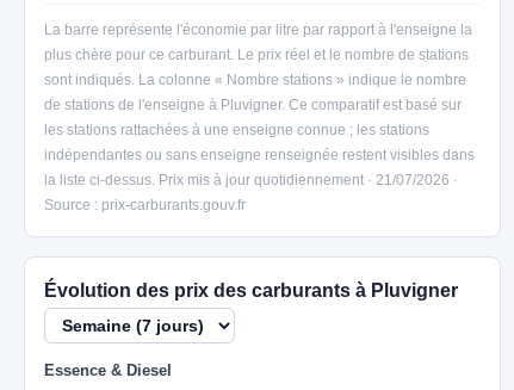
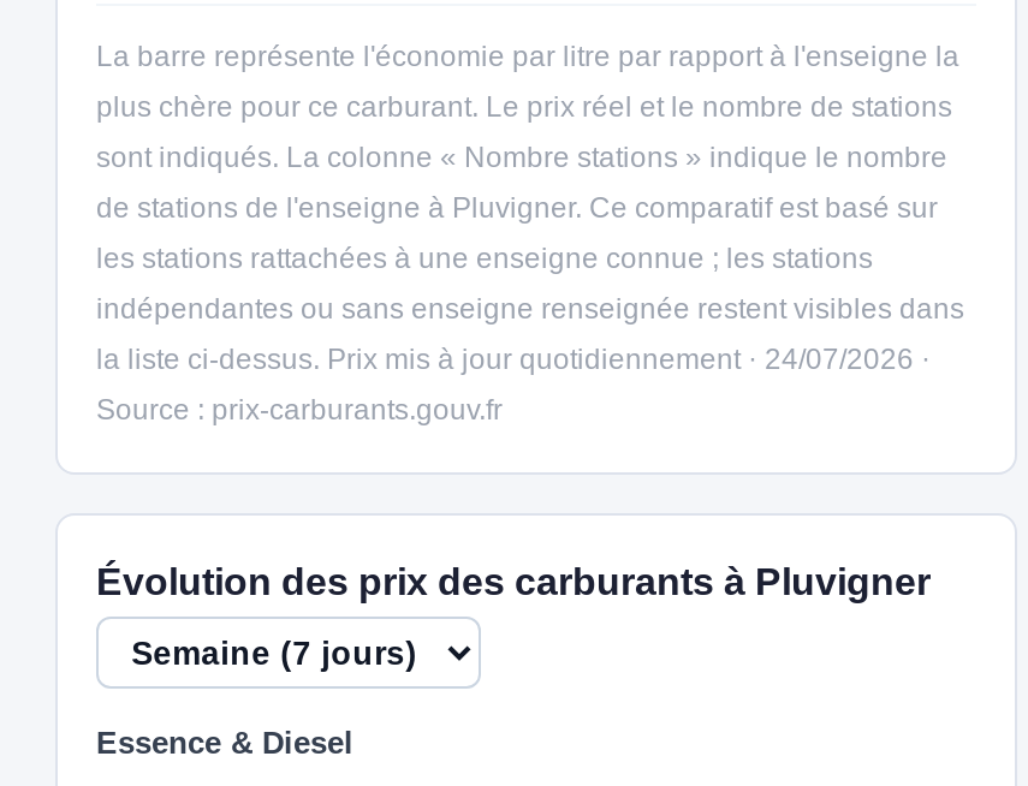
[44,172,458,189] la liste ci-dessus. Prix mis à jour quotidiennement · 21/07/2026 · -> [96,343,931,377] la liste ci-dessus. Prix mis à jour quotidiennement · 24/07/2026 ·

